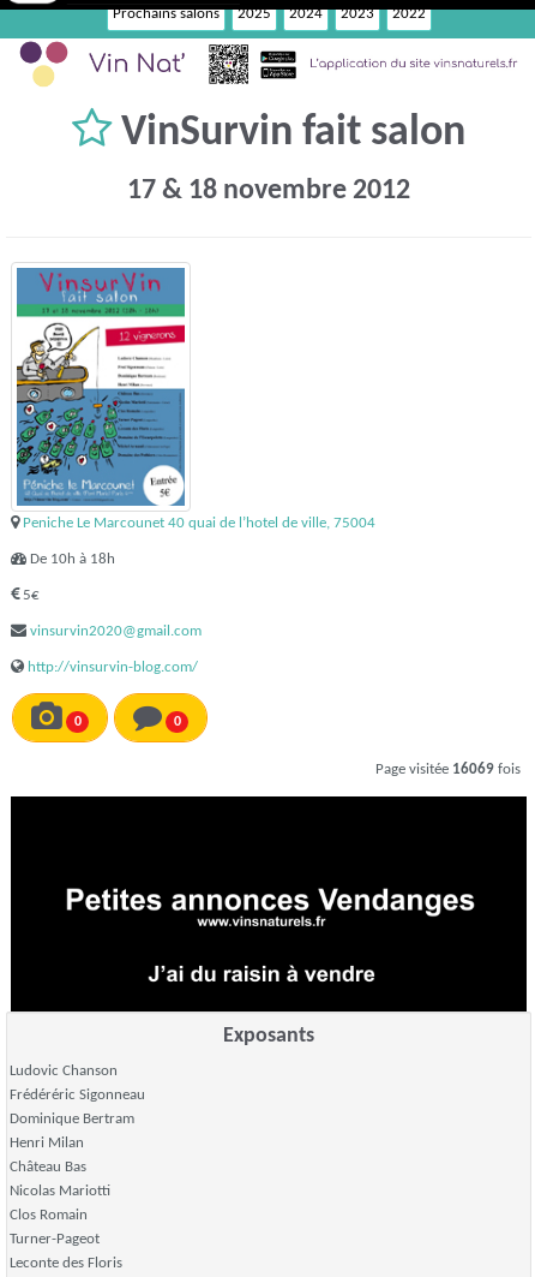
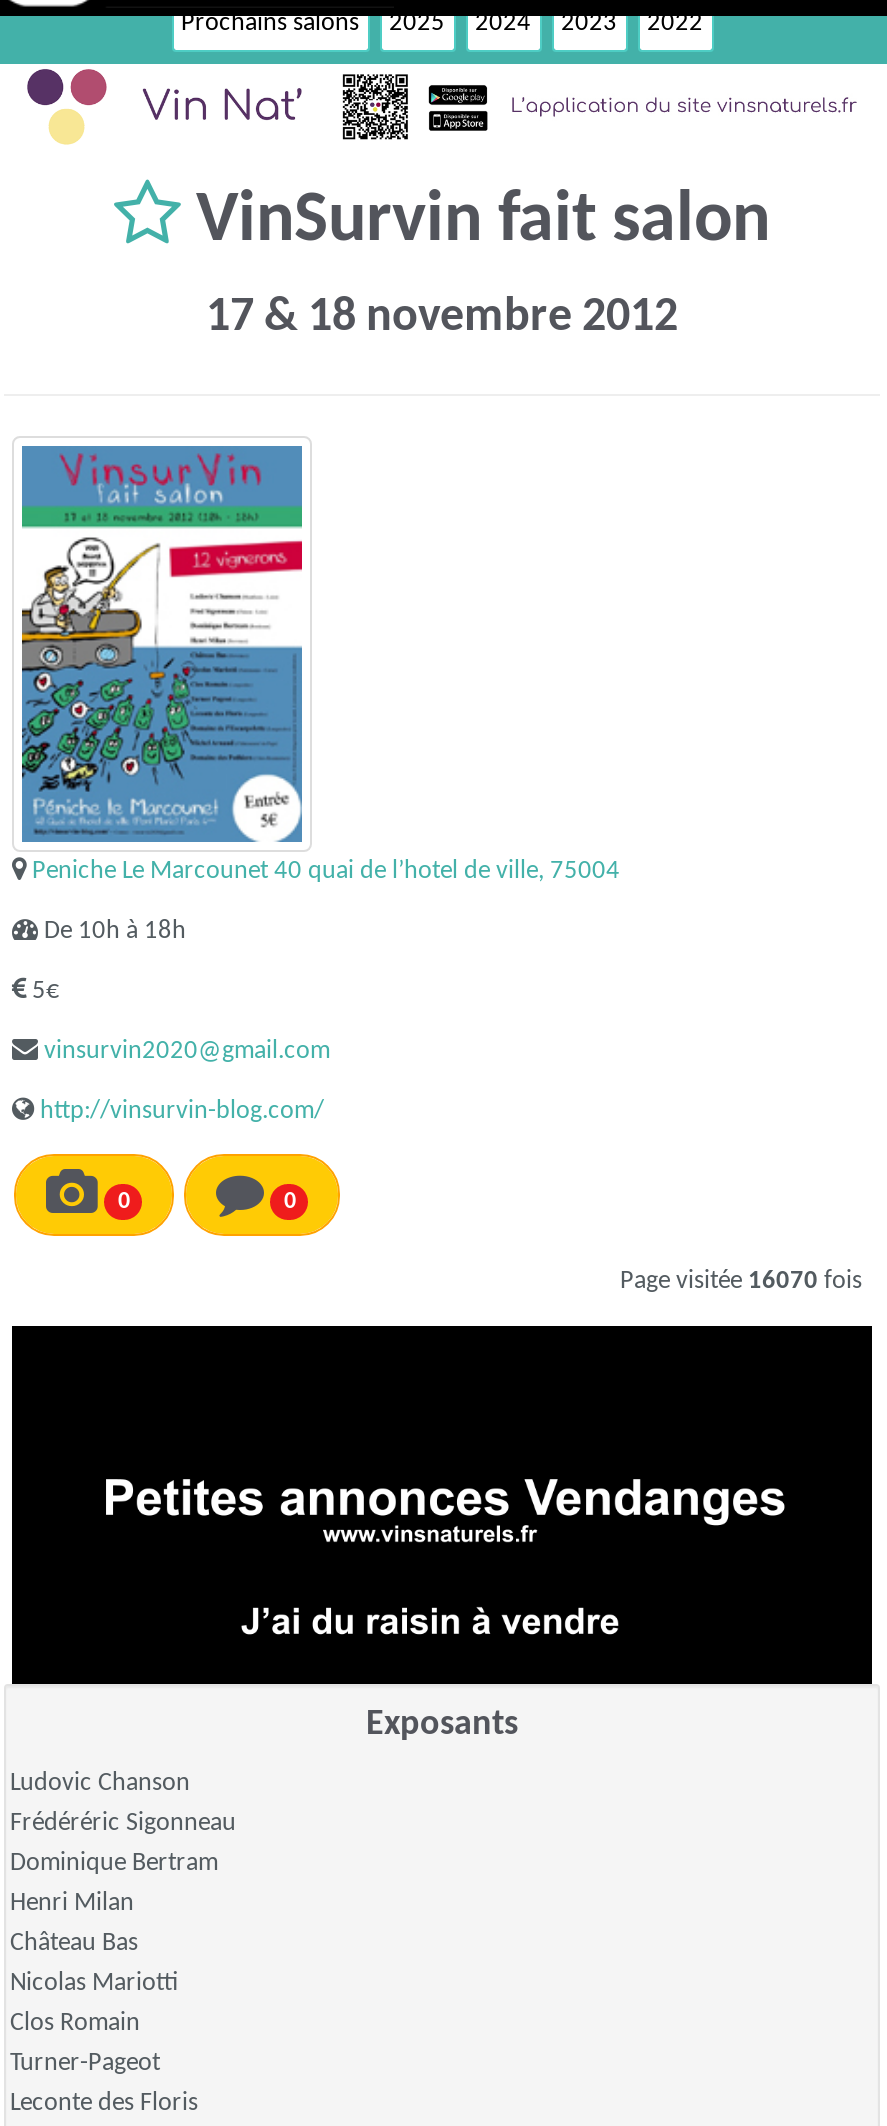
[375,762,521,777] Page visitée 16069 fois -> [620,1268,862,1294] Page visitée 16070 fois

